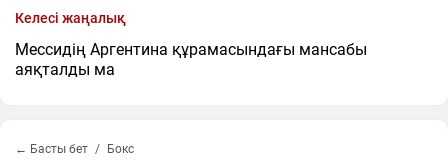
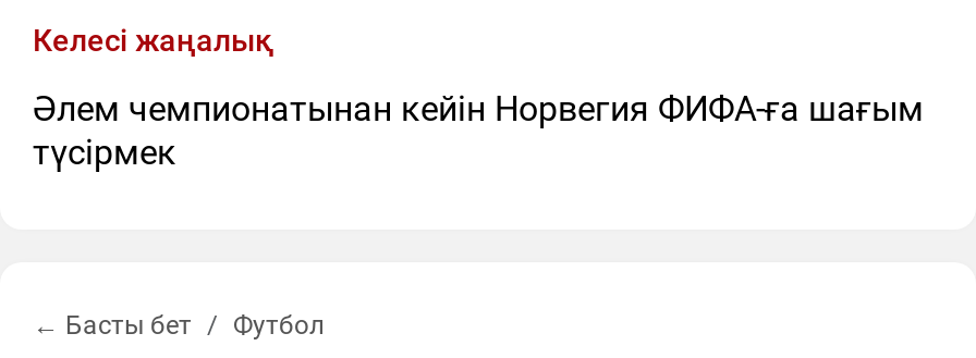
[15,40,367,79] Мессидің Аргентина құрамасындағы мансабы | аяқталды ма -> [33,89,924,173] Әлем чемпионатынан кейін Норвегия ФИФА-ға шағым | түсірмек
[107,142,134,156] Бокс -> [233,311,325,341] Футбол

